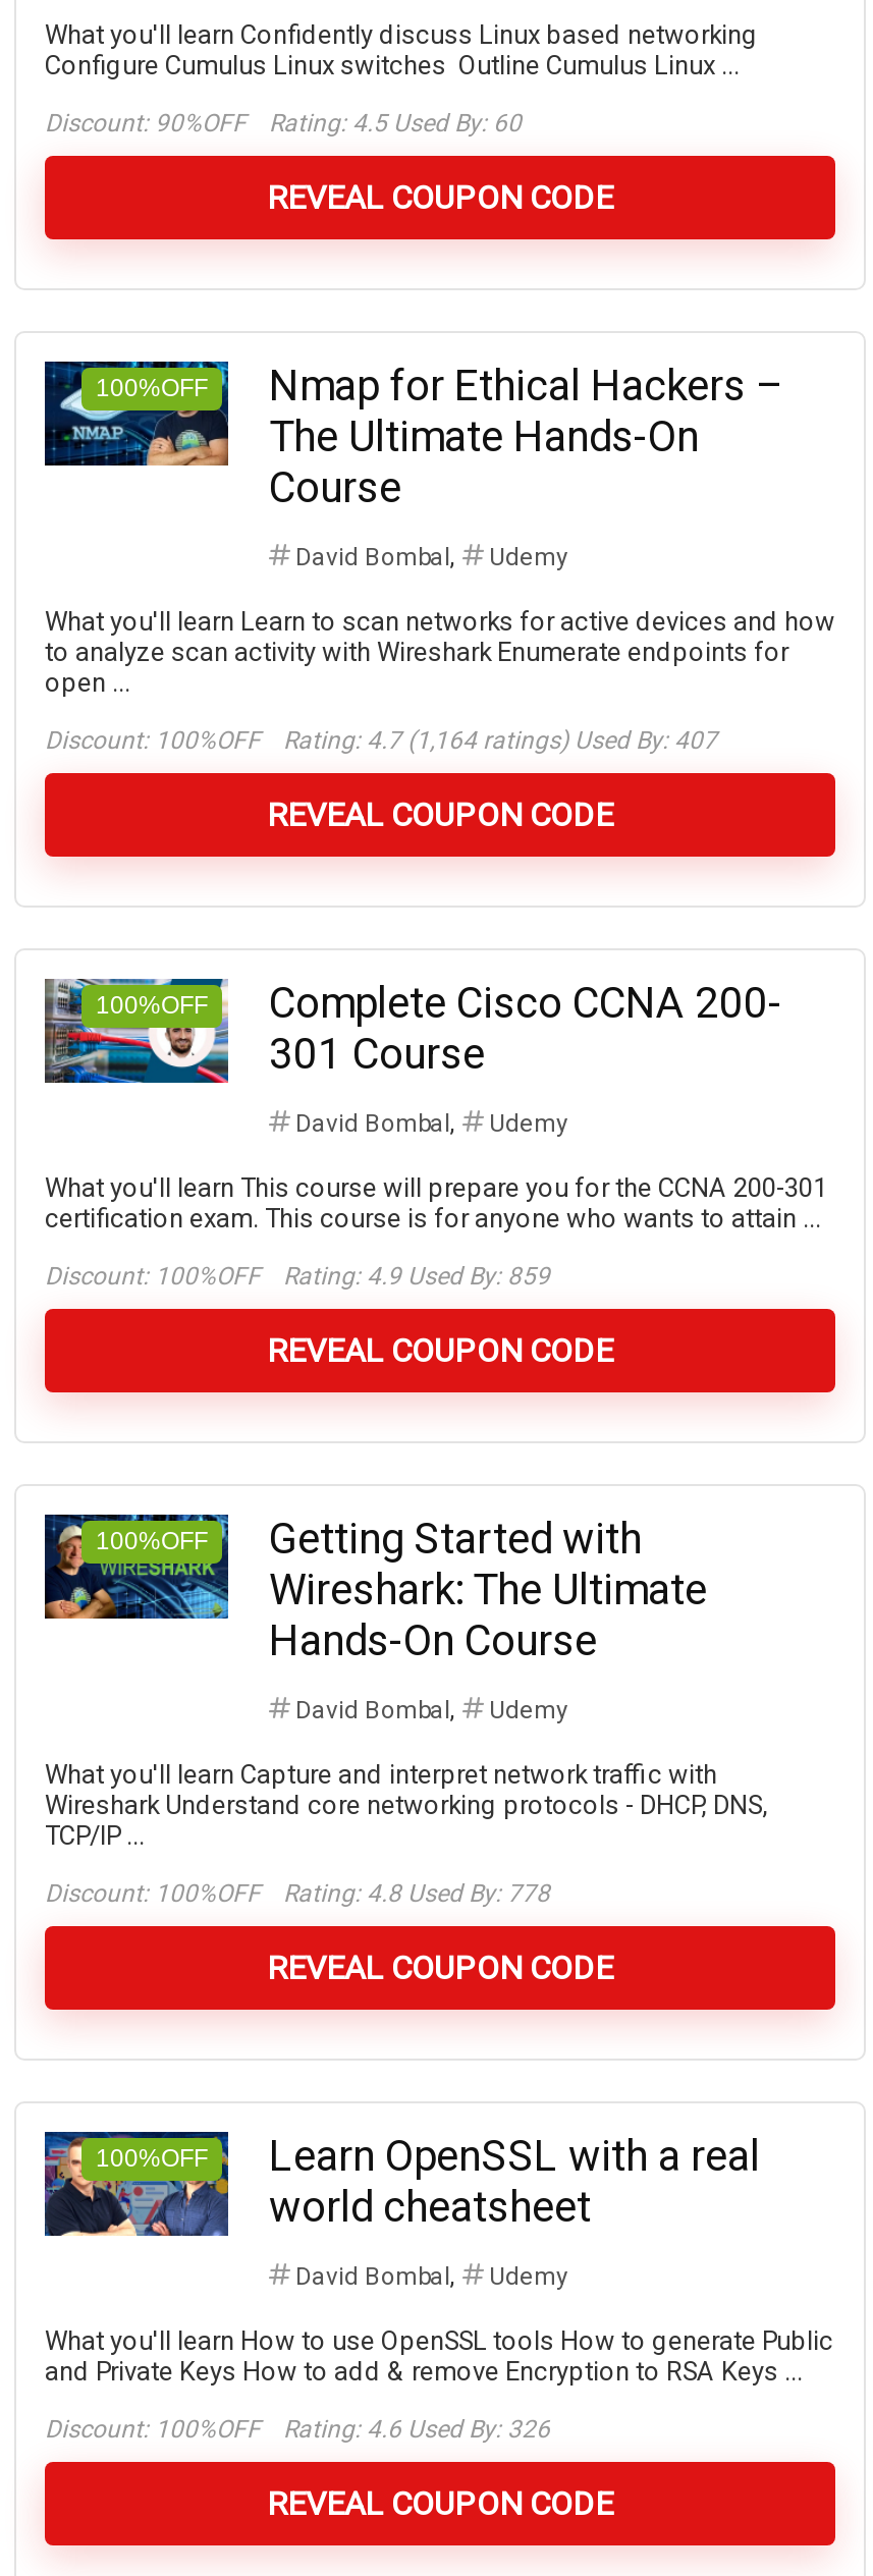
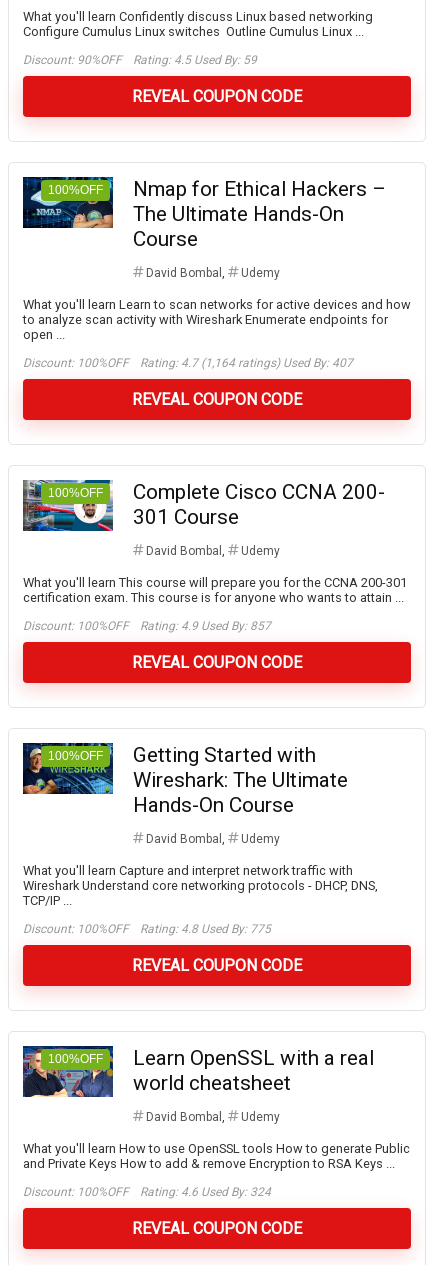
[45,109,522,138] Discount: 90%OFF Rating: 4.5 Used By: 60 -> [23,53,257,67] Discount: 90%OFF Rating: 4.5 Used By: 59
[45,1262,550,1291] Discount: 100%OFF Rating: 4.9 Used By: 859 -> [23,619,271,633] Discount: 100%OFF Rating: 4.9 Used By: 857
[45,1880,550,1908] Discount: 100%OFF Rating: 4.8 Used By: 778 -> [23,922,271,936] Discount: 100%OFF Rating: 4.8 Used By: 775
[45,2415,550,2444] Discount: 100%OFF Rating: 4.6 Used By: 326 -> [23,1185,271,1199] Discount: 100%OFF Rating: 4.6 Used By: 324

